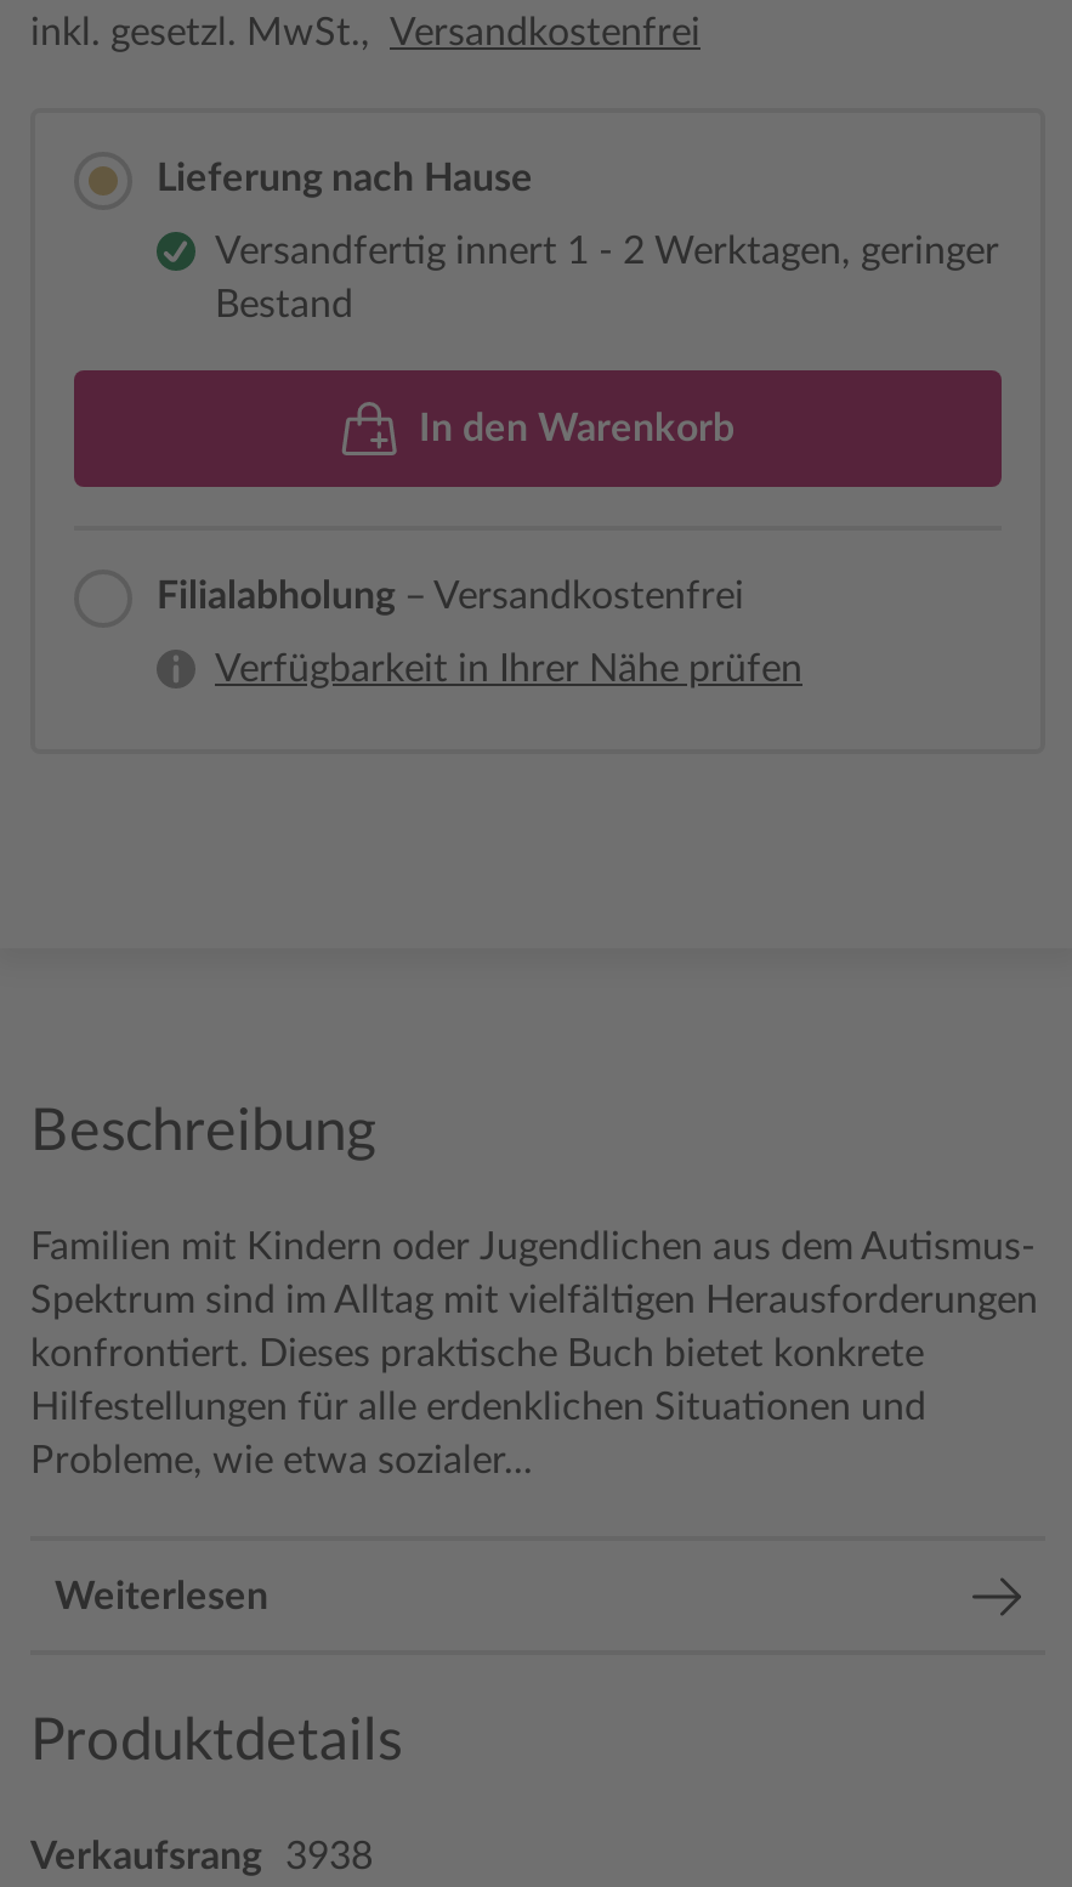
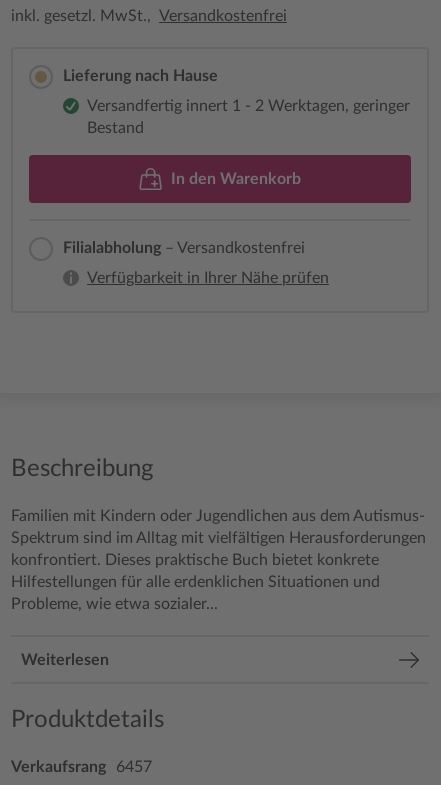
[30,1837,373,1876] Verkaufsrang 3938 -> [11,759,152,775] Verkaufsrang 6457

